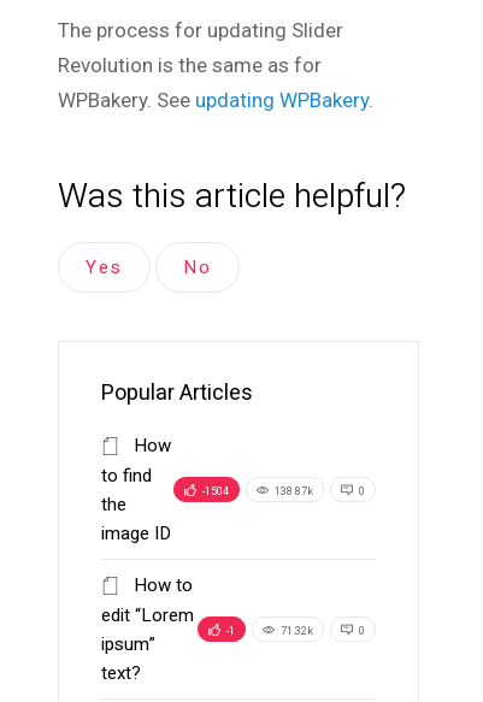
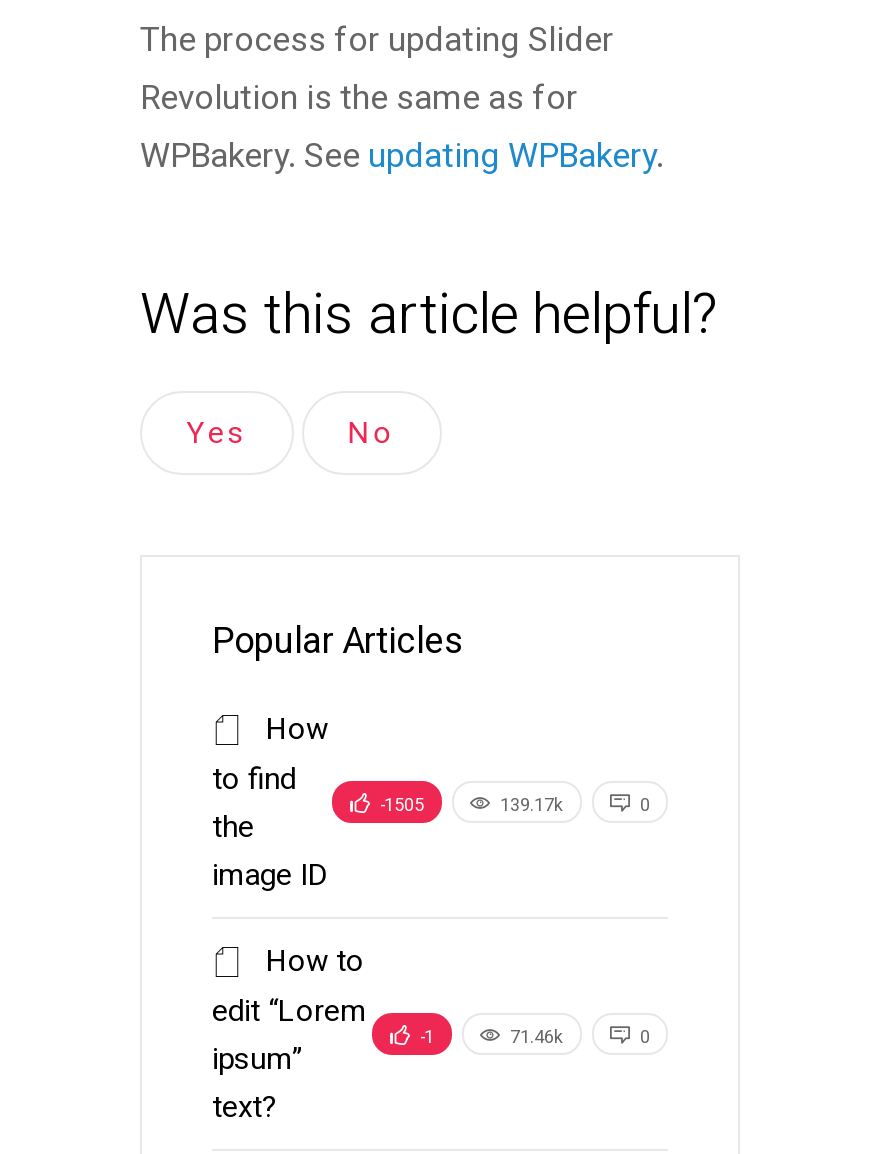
[202,483,313,499] -1504 | 138.87k -> [380,792,564,818] -1505 | 139.17k
[281,623,313,639] 71.32k -> [510,1024,564,1050] 71.46k

